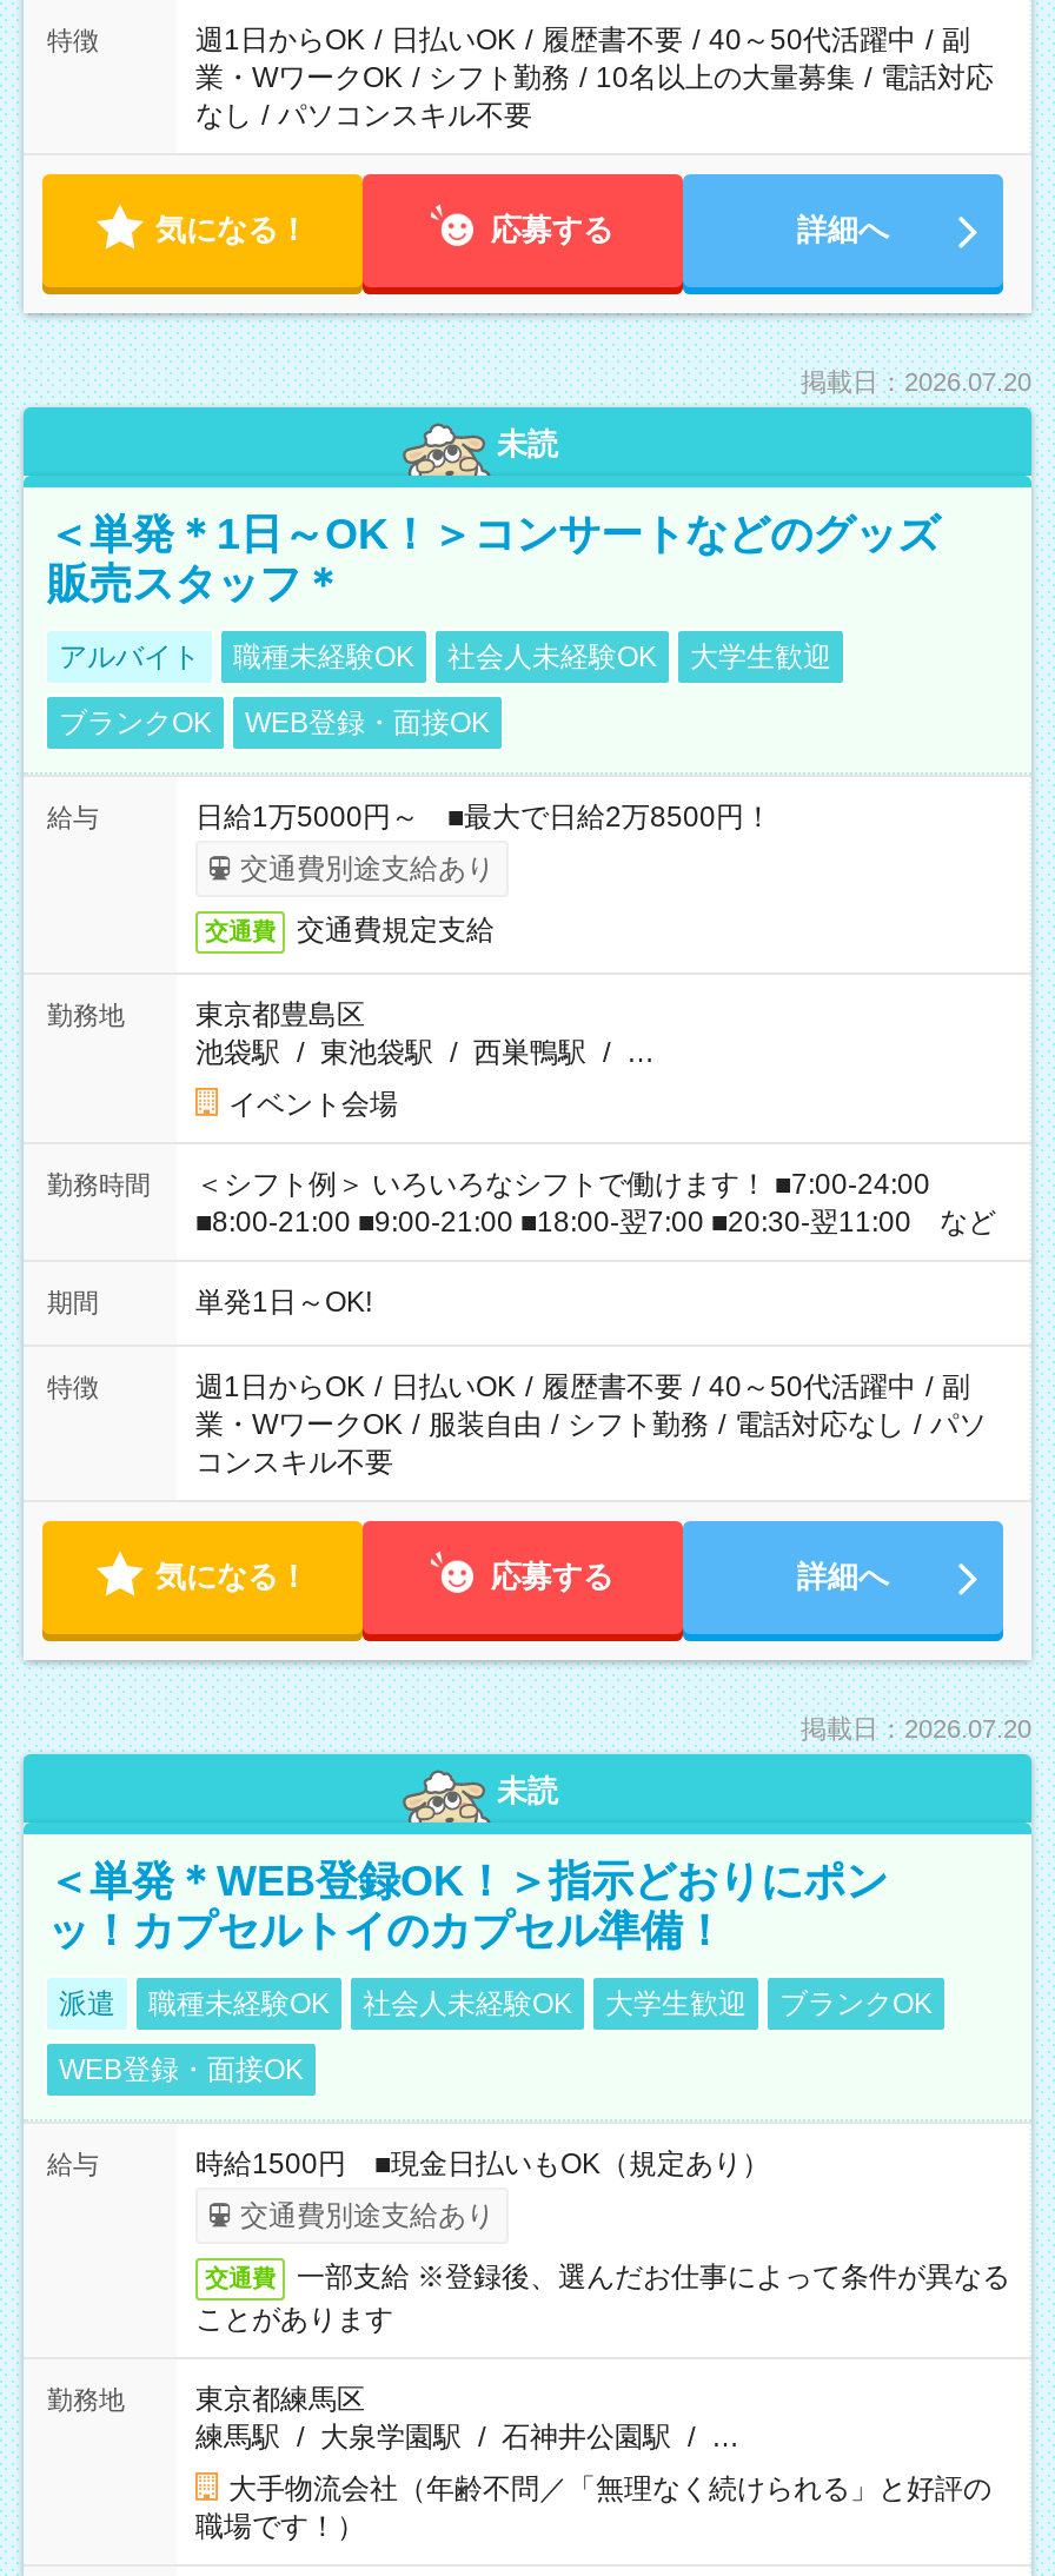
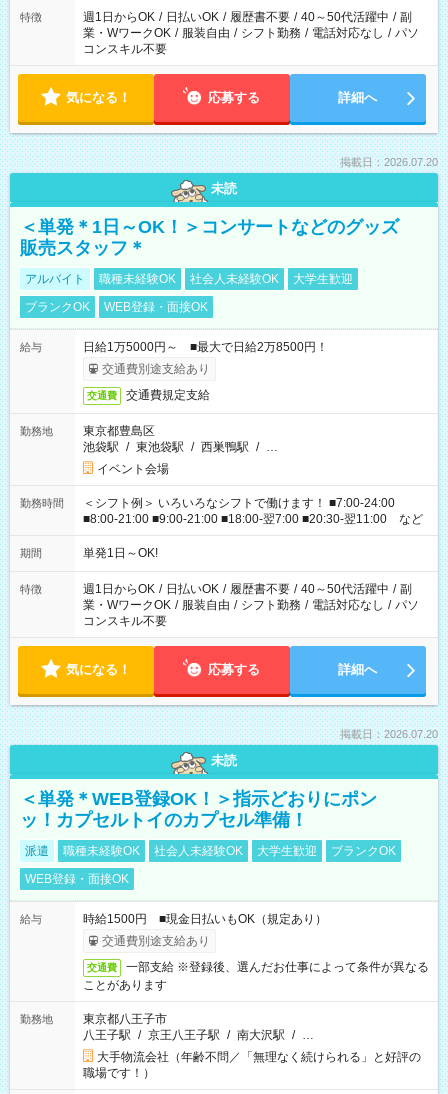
[195,61,994,132] 業・WワークOK / シフト勤務 / 10名以上の大量募集 / 電話対応 | なし / パソコンスキル不要 -> [83,26,419,56] 業・WワークOK / 服装自由 / シフト勤務 / 電話対応なし / パソ | コンスキル不要
[195,2383,739,2454] 東京都練馬区 | 練馬駅 / 大泉学園駅 / 石神井公園駅 / … -> [83,1012,314,1042] 東京都八王子市 | 八王子駅 / 京王八王子駅 / 南大沢駅 / …

